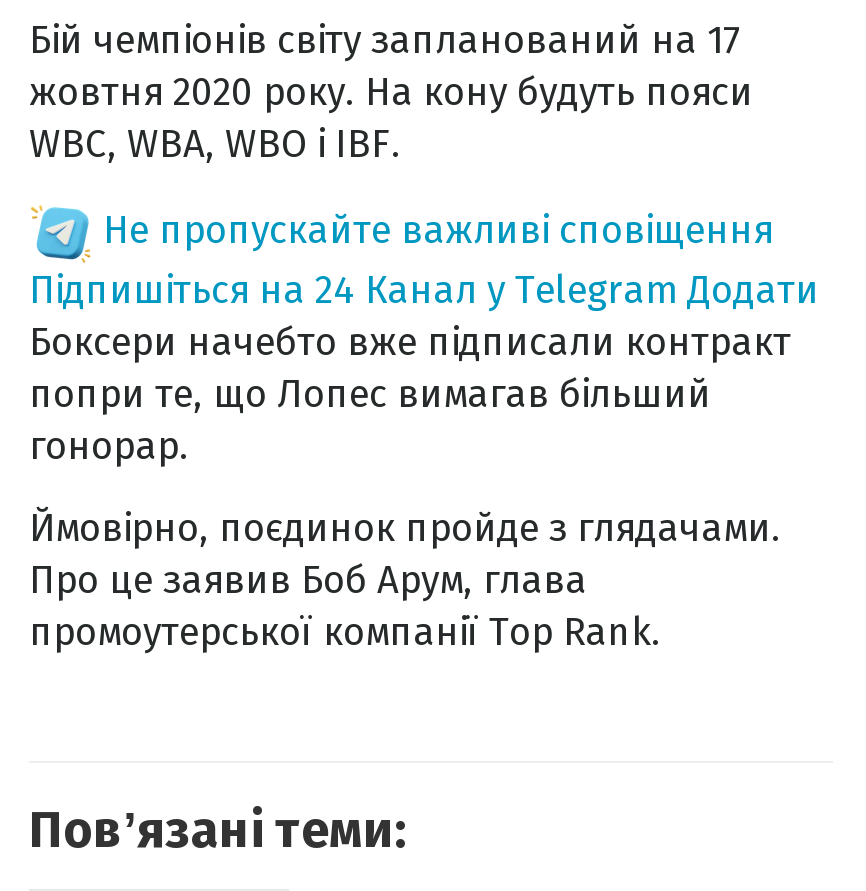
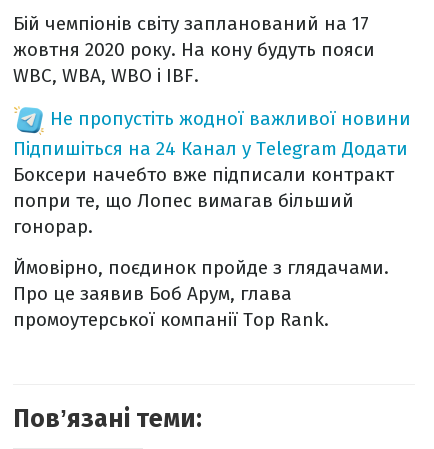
[103,206,773,252] Не пропускайте важливі сповіщення -> [50,107,411,130] Не пропустіть жодної важливої новини

